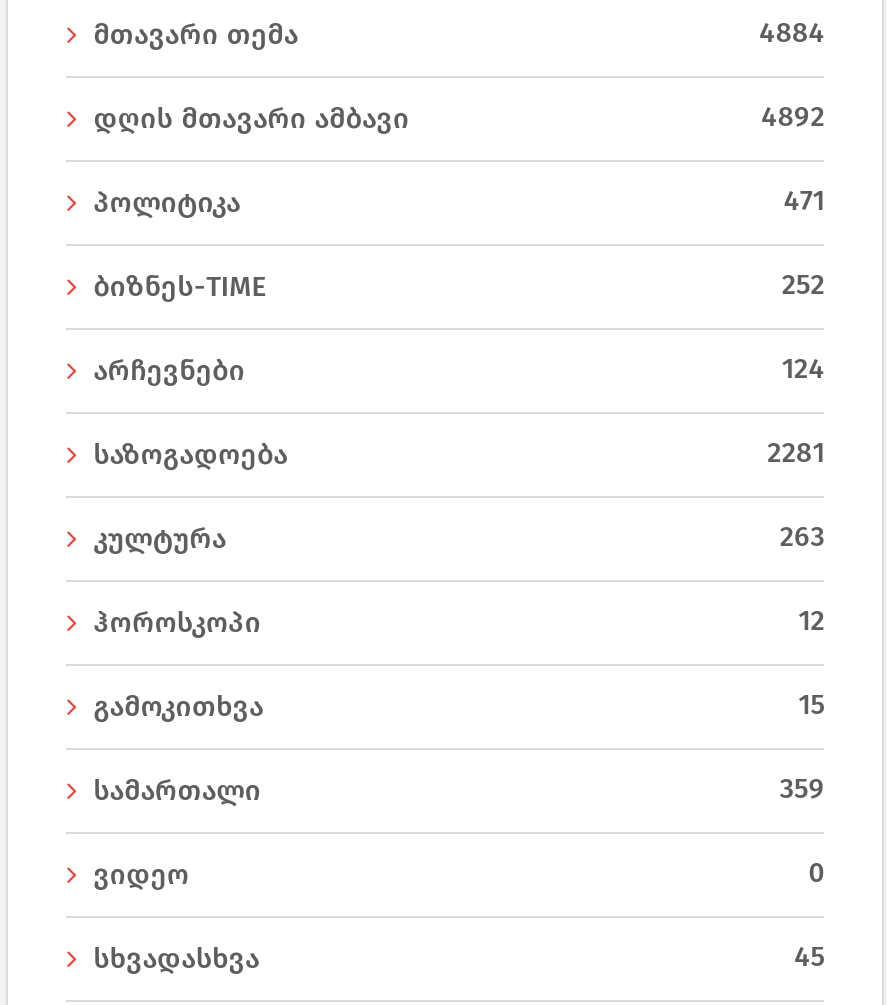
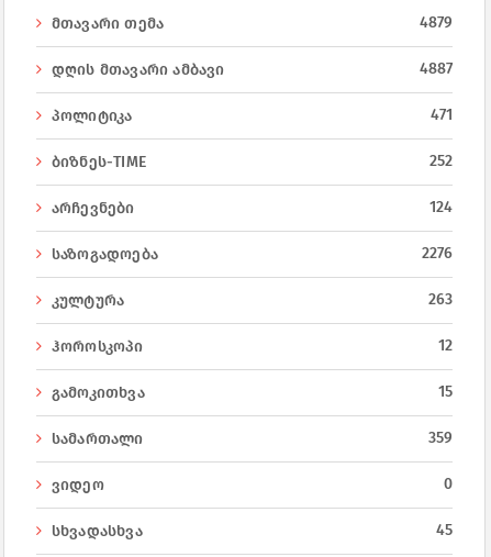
[759,17,825,51] 4884 -> [419,14,453,32] 4879
[761,101,825,135] 4892 -> [419,60,453,78] 4887
[767,437,825,471] 2281 -> [421,244,453,263] 2276

